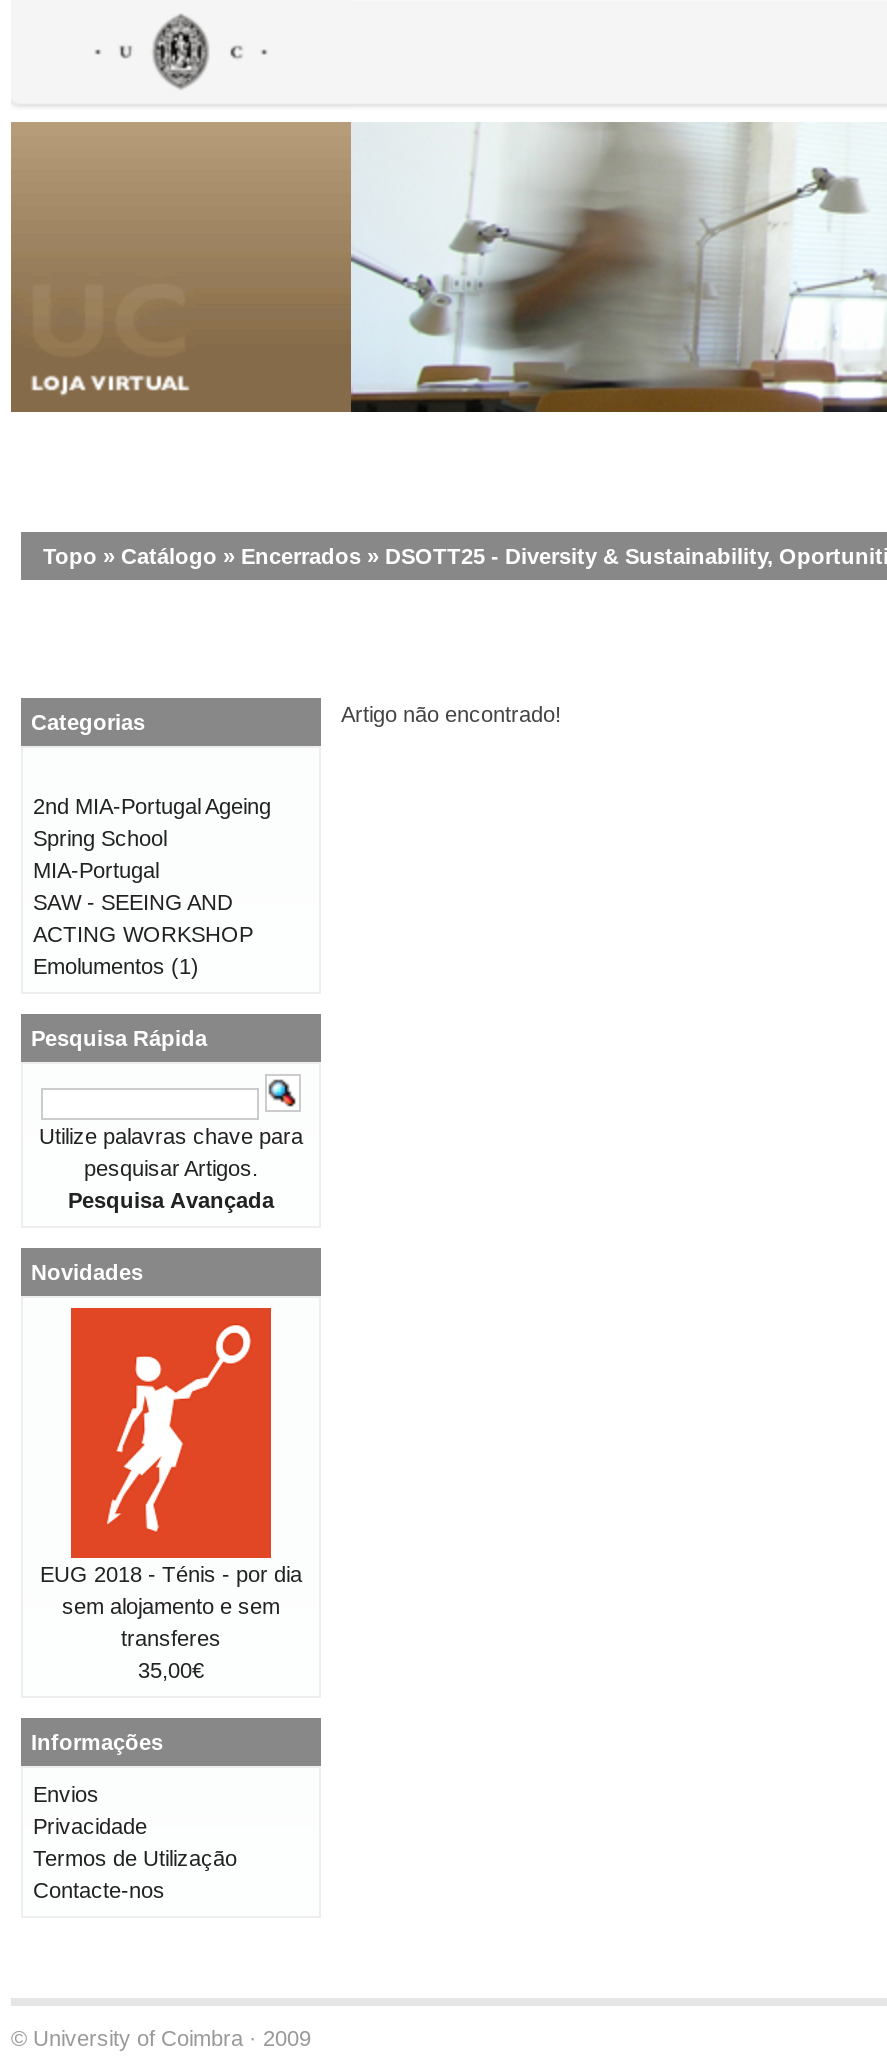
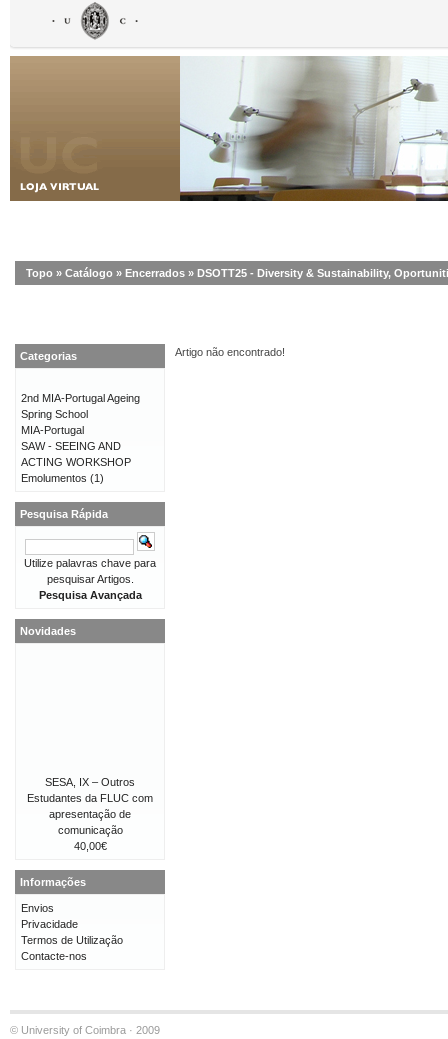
[69,1306,273,1516] [image] -> none
[40,1562,302,1682] EUG 2018 - Ténis - por dia | sem alojamento e sem | transferes | 35,00€ -> [27,776,153,852] SESA, IX – Outros | Estudantes da FLUC com | apresentação de | comunicação | 40,00€

